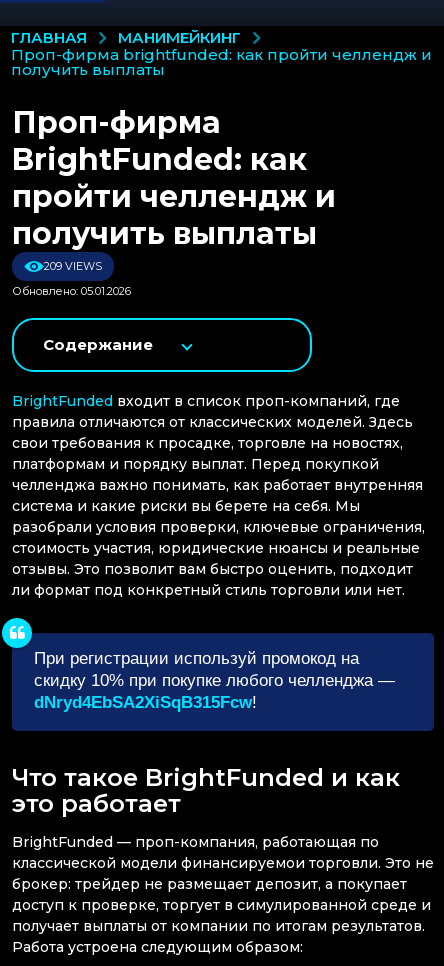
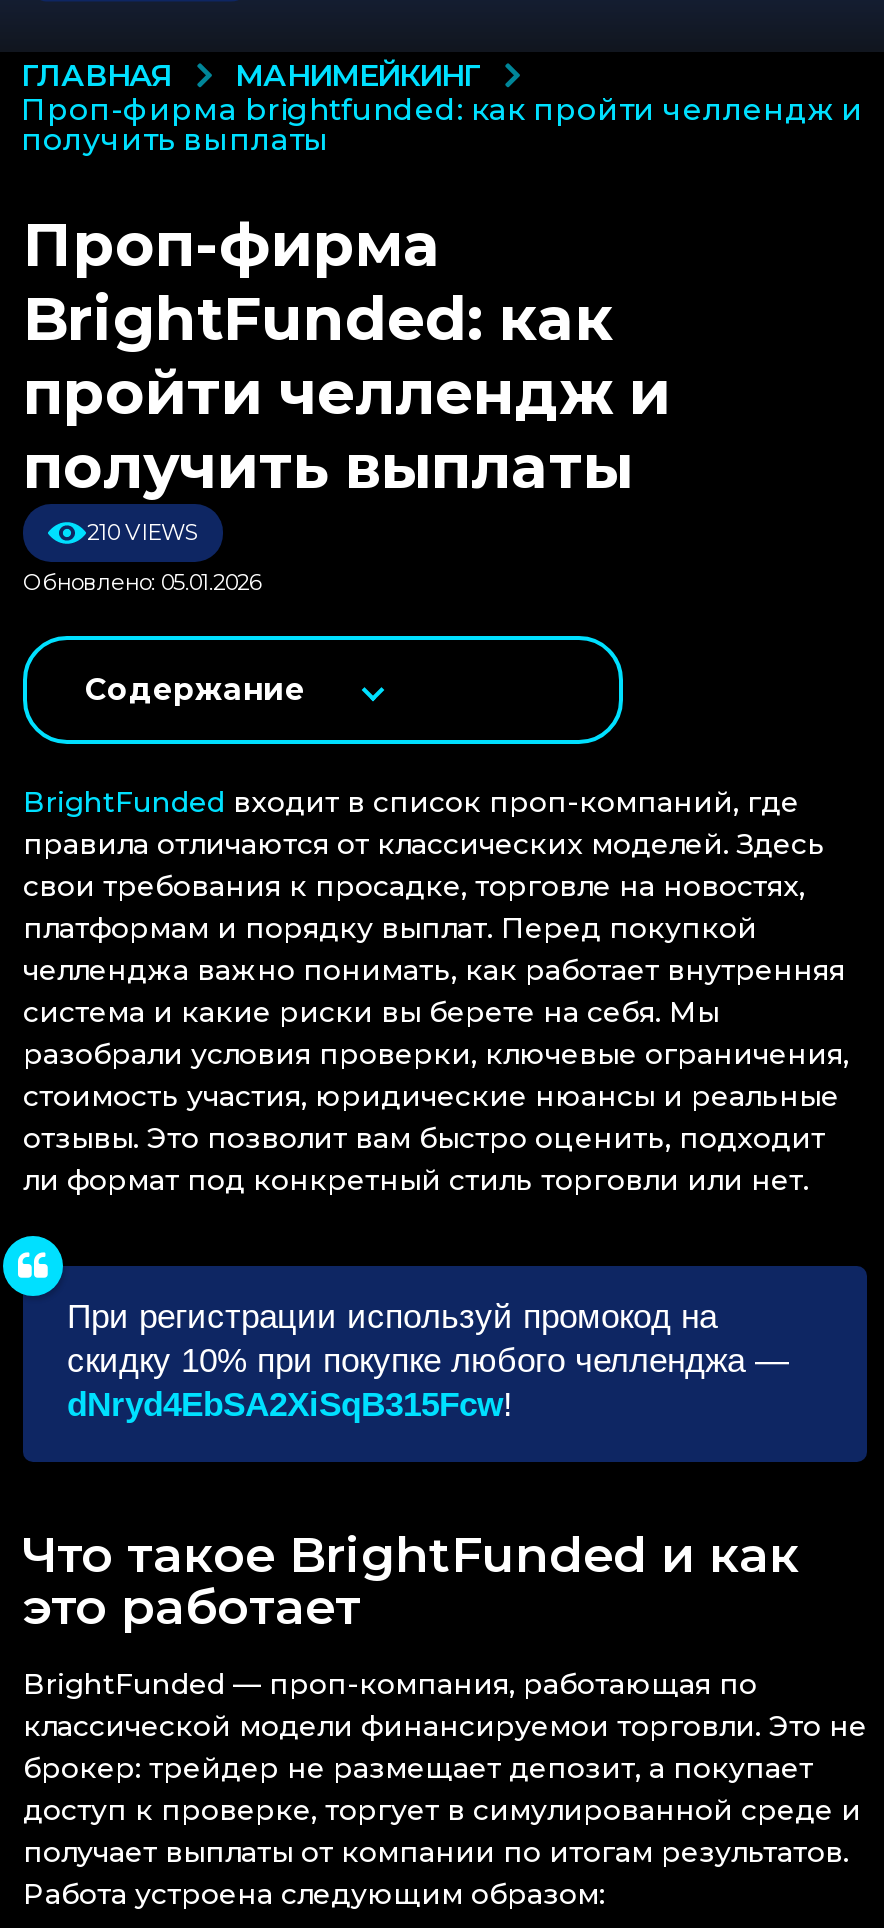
[44,259,102,273] 209 VIEWS -> [87,517,199,545] 210 VIEWS

